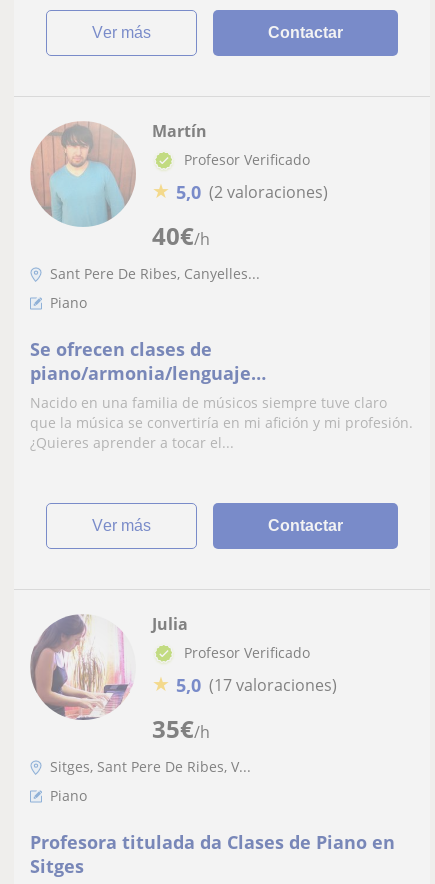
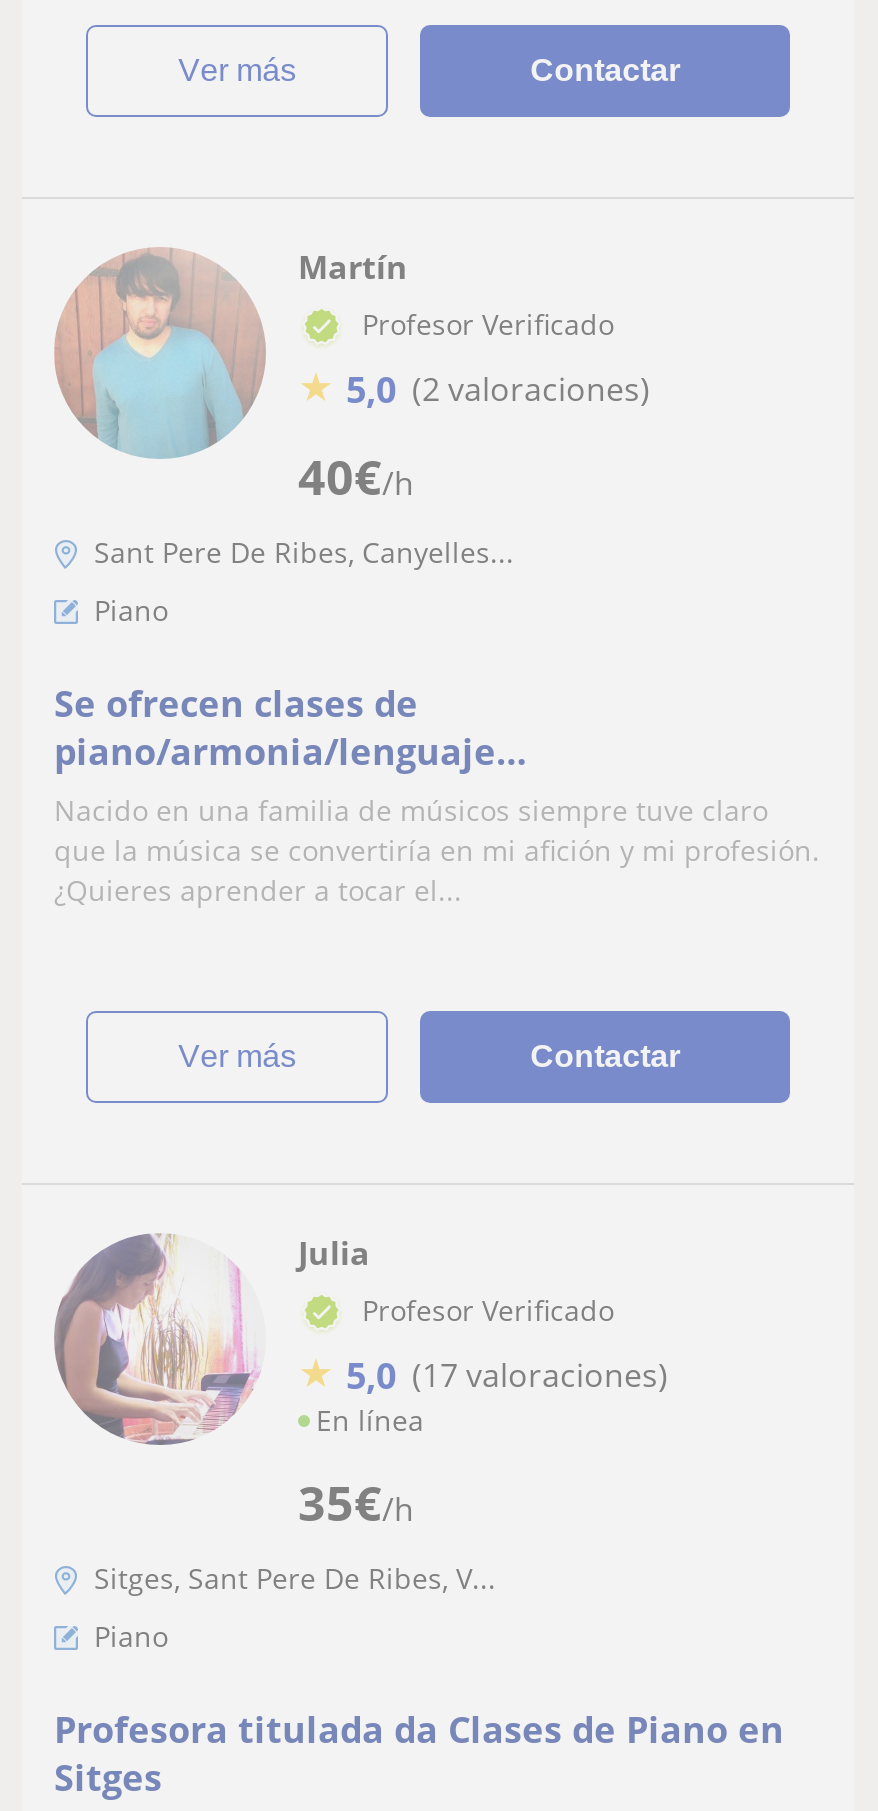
none -> [316,1400,424,1438] En línea

